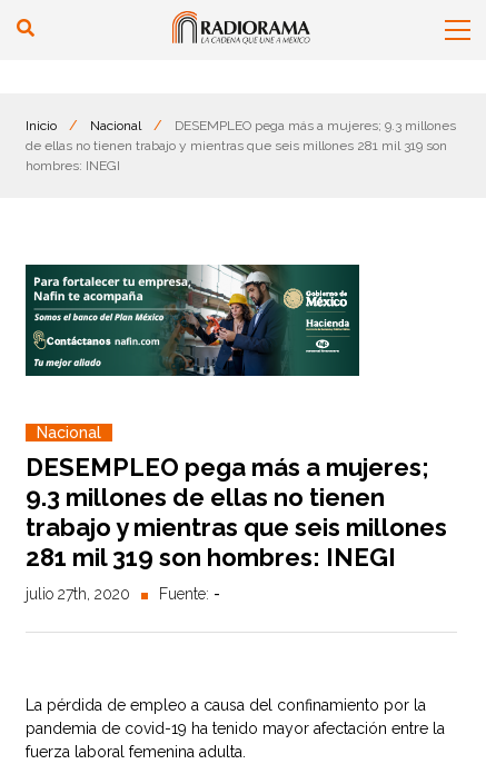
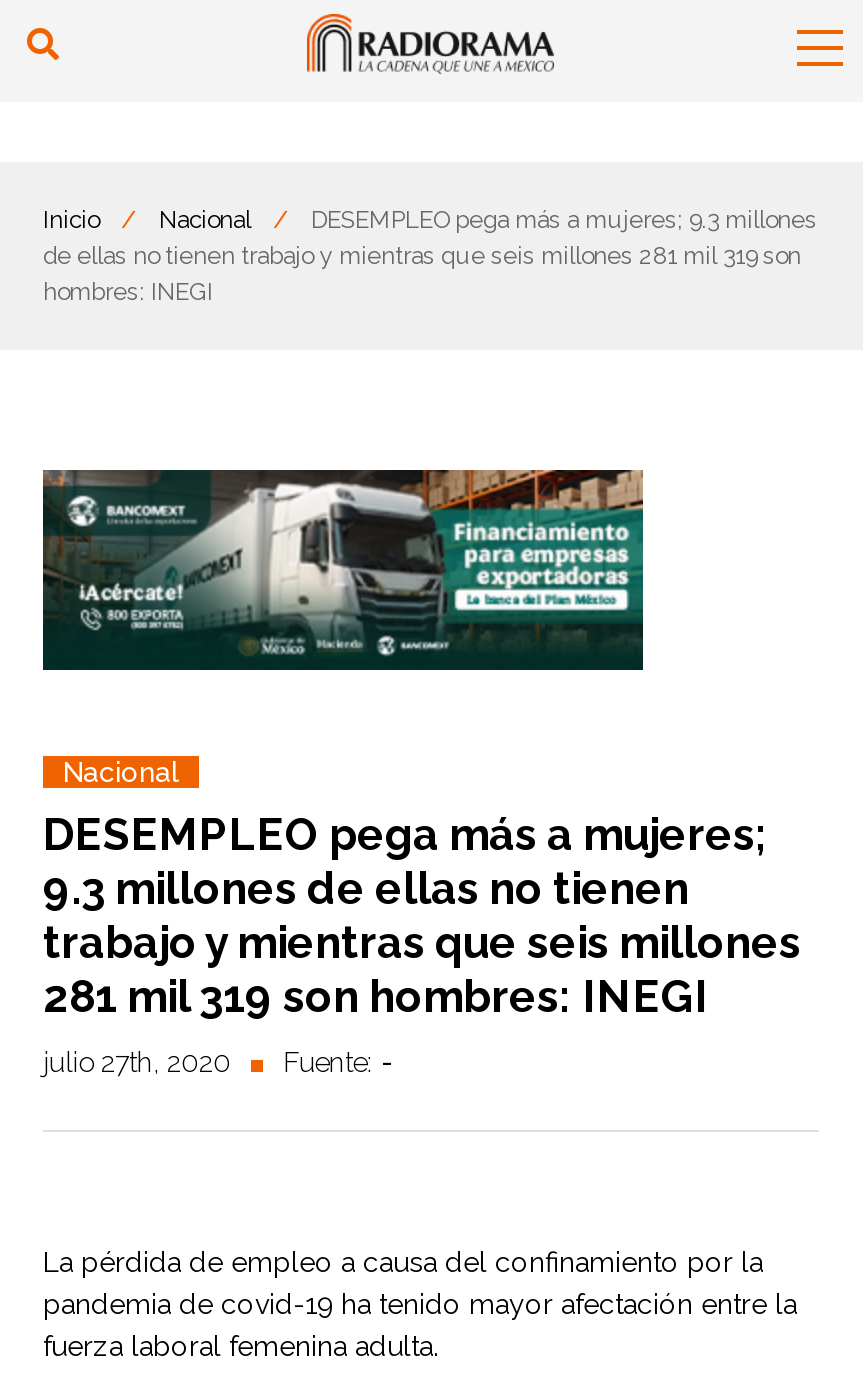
[24,264,360,376] [image] -> [41,468,645,670] [image]

